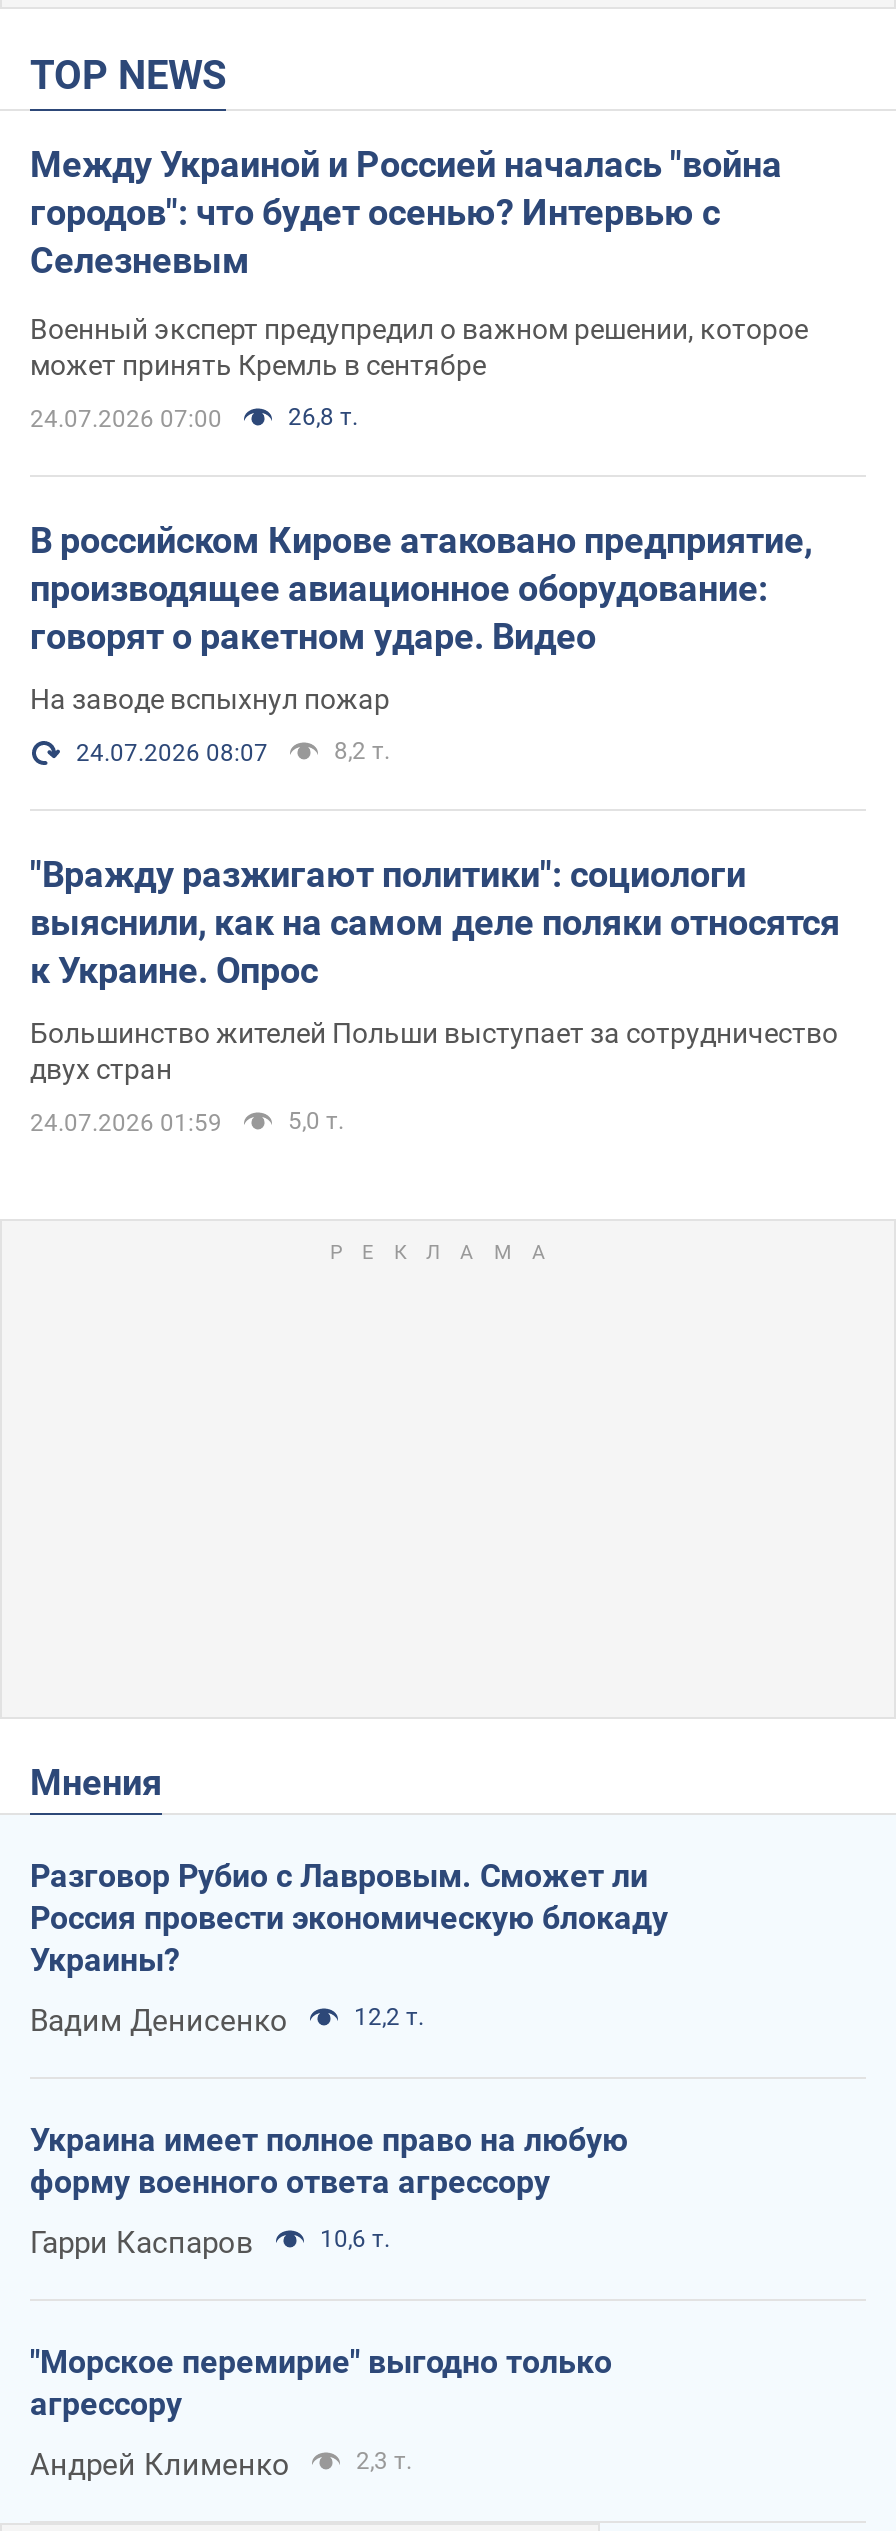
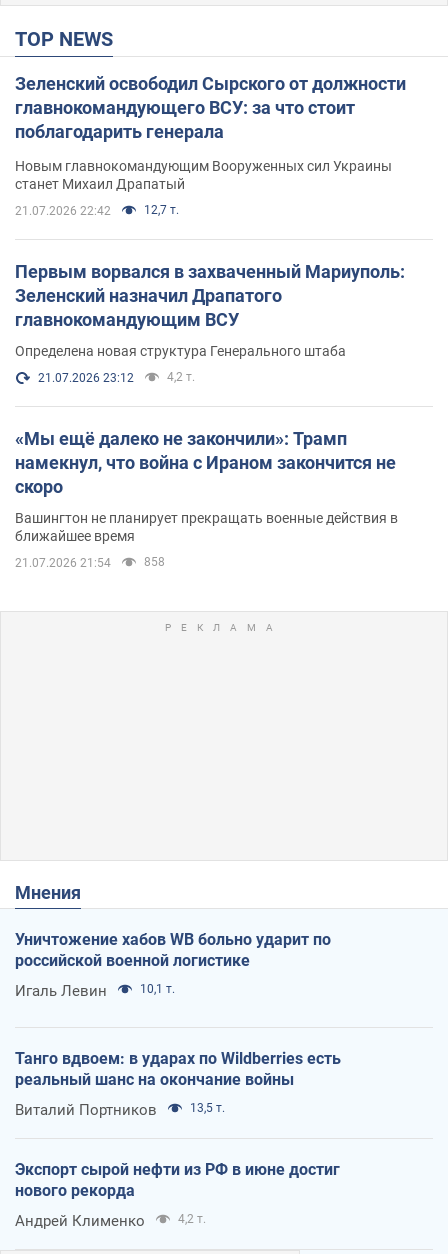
[30,142,782,280] Между Украиной и Россией началась "война | городов": что будет осенью? Интервью с | Селезневым -> [15,73,406,142] Зеленский освободил Сырского от должности | главнокомандующего ВСУ: за что стоит | поблагодарить генерала
[30,312,808,380] Военный эксперт предупредил о важном решении, которое | может принять Кремль в сентябре -> [15,158,392,192] Новым главнокомандующим Вооруженных сил Украины | станет Михаил Драпатый
[30,402,358,432] 24.07.2026 07:00 | 26,8 т. -> [15,203,179,218] 21.07.2026 22:42 | 12,7 т.
[30,518,812,656] В российском Кирове атаковано предприятие, | производящее авиационное оборудование: | говорят о ракетном ударе. Видео -> [15,261,405,330] Первым ворвался в захваченный Мариуполь: | Зеленский назначил Драпатого | главнокомандующим ВСУ
[30,682,390,714] На заводе вспыхнул пожар -> [15,343,346,359] Определена новая структура Генерального штаба
[76,736,390,766] 24.07.2026 08:07 | 8,2 т. -> [38,370,195,385] 21.07.2026 23:12 | 4,2 т.
[30,852,840,990] "Вражду разжигают политики": социологи | выяснили, как на самом деле поляки относятся | к Украине. Опрос -> [15,428,396,497] «Мы ещё далеко не закончили»: Трамп | намекнул, что война с Ираном закончится не | скоро
[30,1016,838,1084] Большинство жителей Польши выступает за сотрудничество | двух стран -> [15,510,398,544] Вашингтон не планирует прекращать военные действия в | ближайшее время
[30,1106,344,1136] 24.07.2026 01:59 | 5,0 т. -> [15,555,165,570] 21.07.2026 21:54 | 858
[30,1856,668,1978] Разговор Рубио с Лавровым. Сможет ли | Россия провести экономическую блокаду | Украины? -> [15,930,331,970] Уничтожение хабов WB больно ударит по | российской военной логистике
[30,2002,424,2038] Вадим Денисенко | 12,2 т. -> [15,982,175,1000] Игаль Левин | 10,1 т.
[30,2120,628,2200] Украина имеет полное право на любую | форму военного ответа агрессору -> [15,1049,341,1089] Танго вдвоем: в ударах по Wildberries есть | реальный шанс на окончание войны
[30,2224,390,2260] Гарри Каспаров | 10,6 т. -> [15,1101,225,1119] Виталий Портников | 13,5 т.
[30,2342,612,2422] "Морское перемирие" выгодно только | агрессору -> [15,1160,340,1200] Экспорт сырой нефти из РФ в июне достиг | нового рекорда
[356,2446,412,2474] 2,3 т. -> [178,1212,206,1226] 4,2 т.

